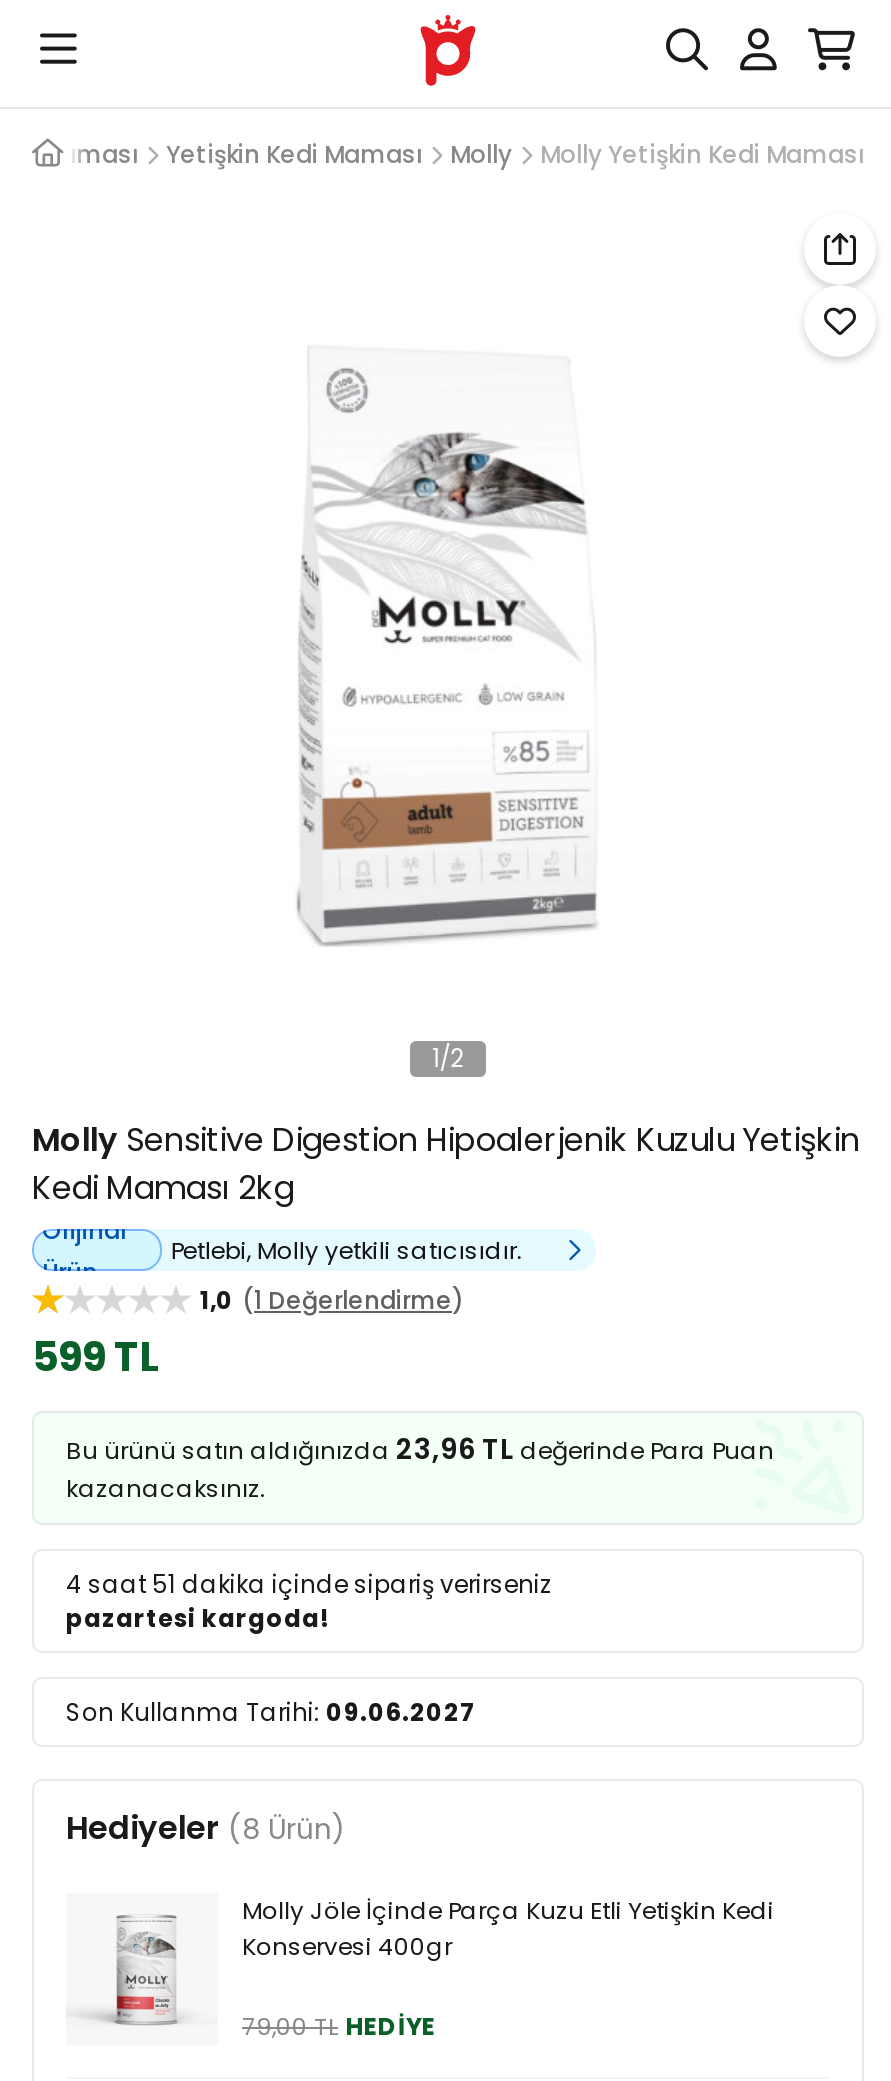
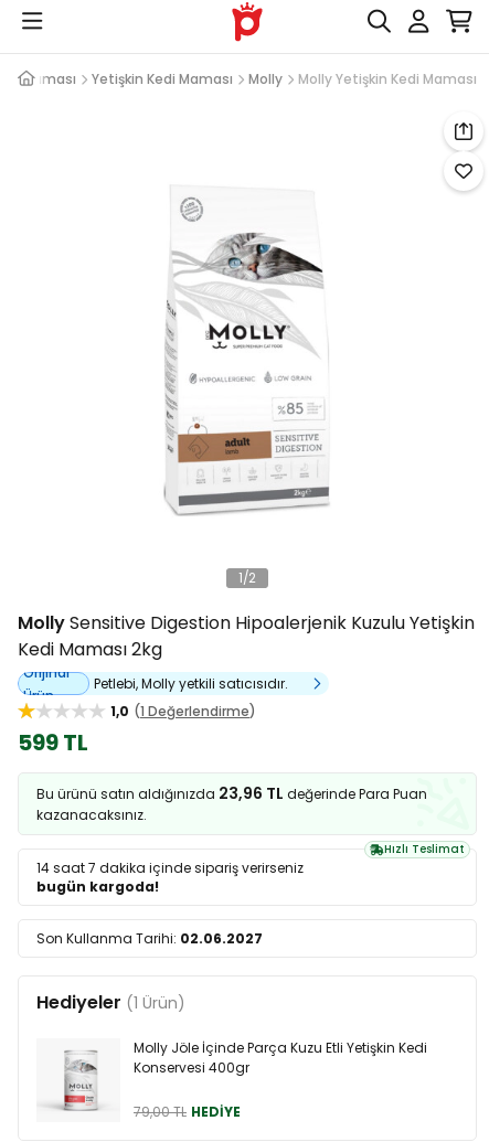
[66,1567,552,1635] 4 saat 51 dakika içinde sipariş verirseniz | pazartesi kargoda! -> [36,841,465,896] Hızlı Teslimat | 14 saat 7 dakika içinde sipariş verirseniz | bugün kargoda!
[66,1695,476,1729] Son Kullanma Tarihi: 09.06.2027 -> [36,929,263,948] Son Kullanma Tarihi: 02.06.2027
[66,1805,346,1851] Hediyeler (8 Ürün) -> [36,990,185,1015] Hediyeler (1 Ürün)

